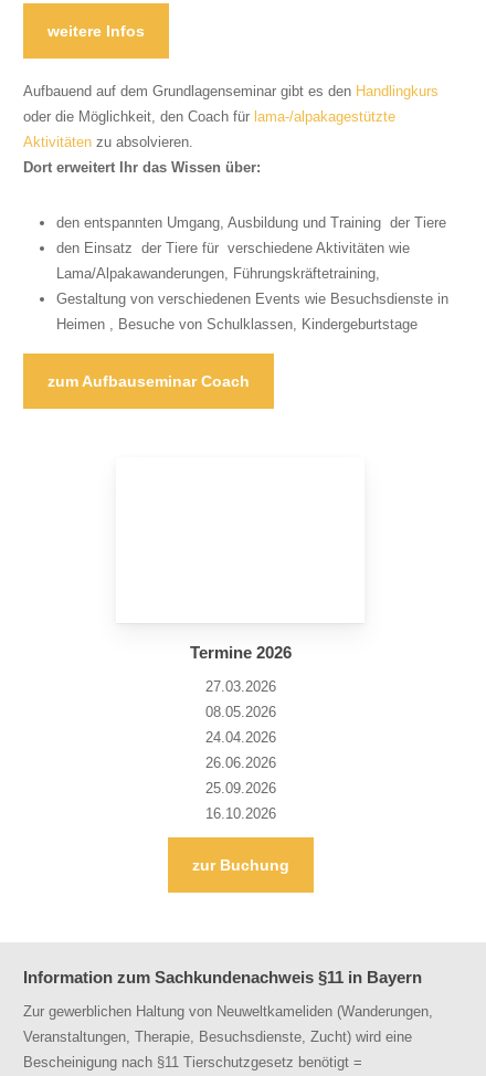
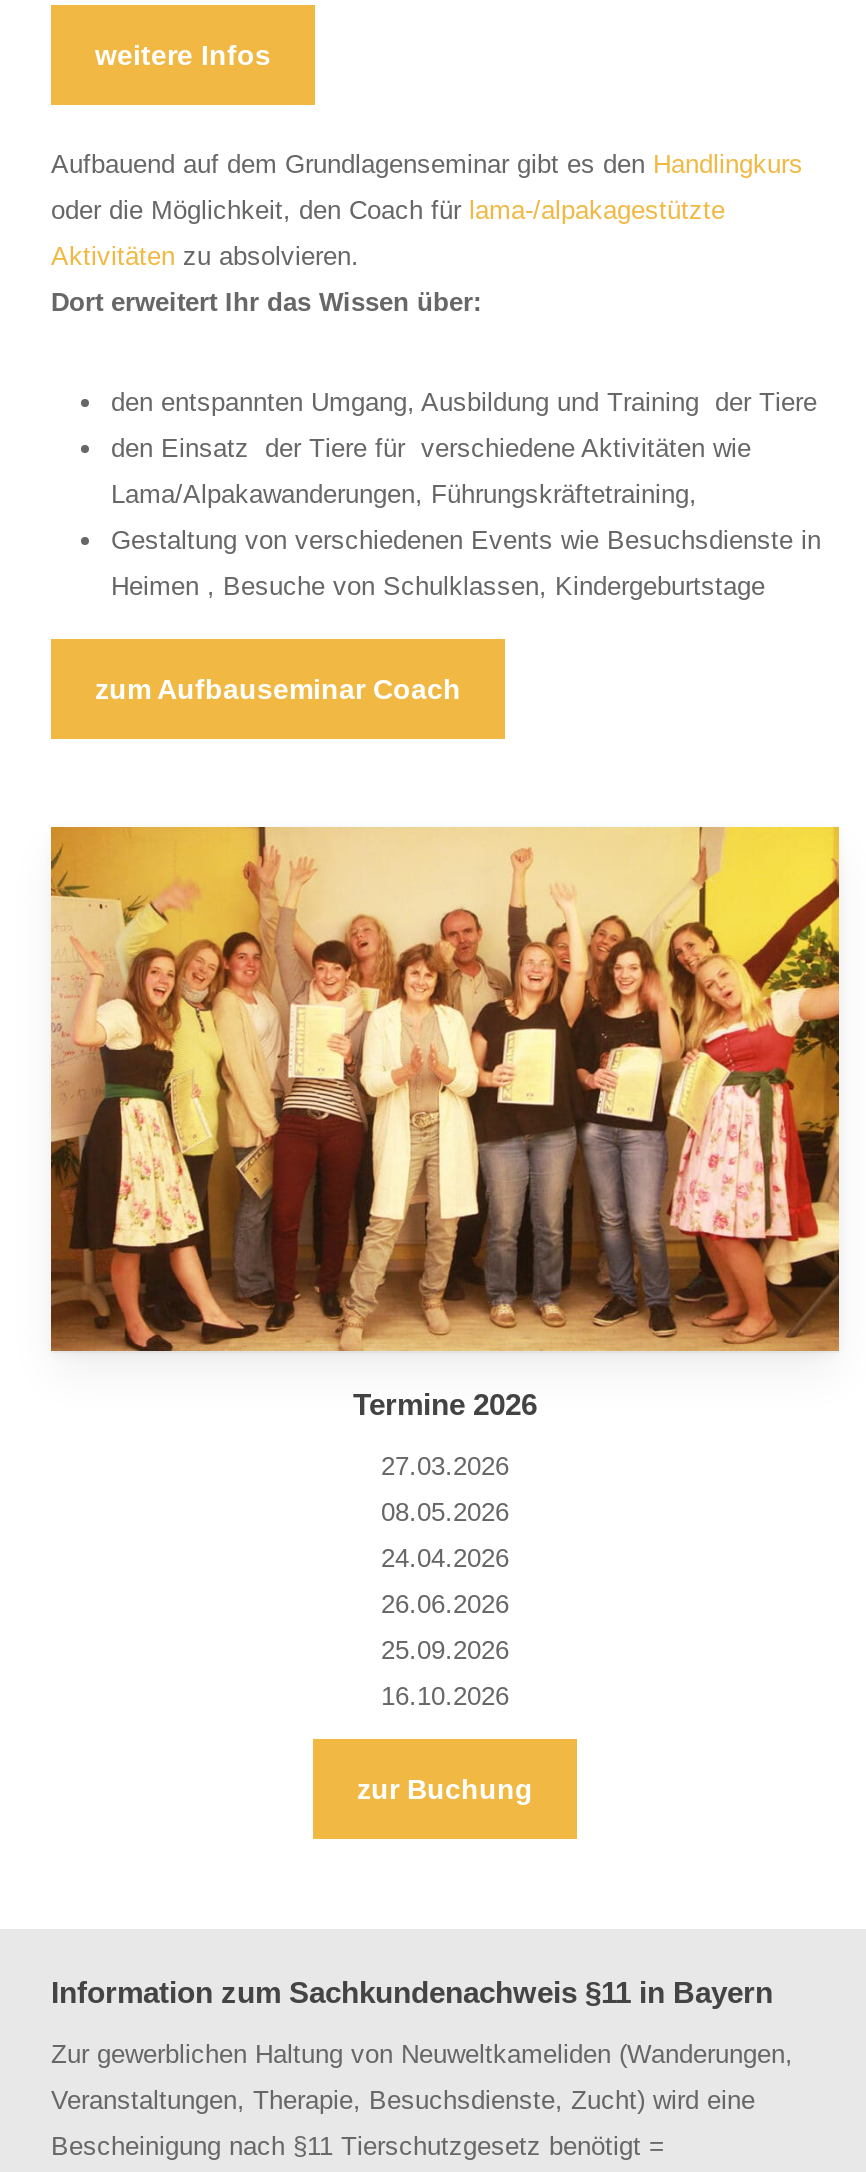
none -> [49,825,841,1355] [image]

